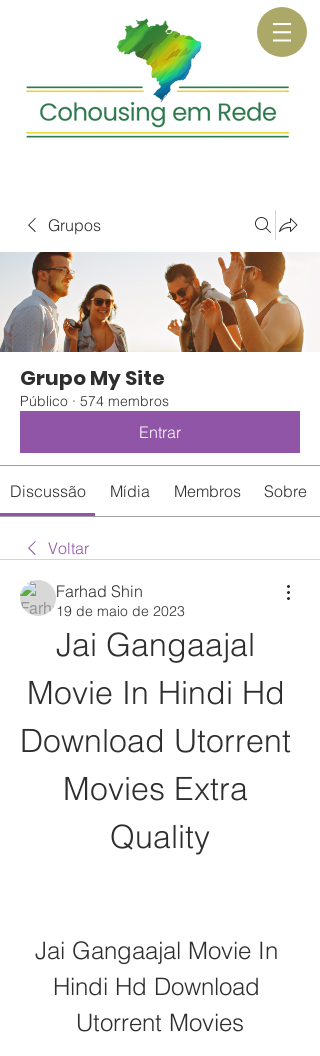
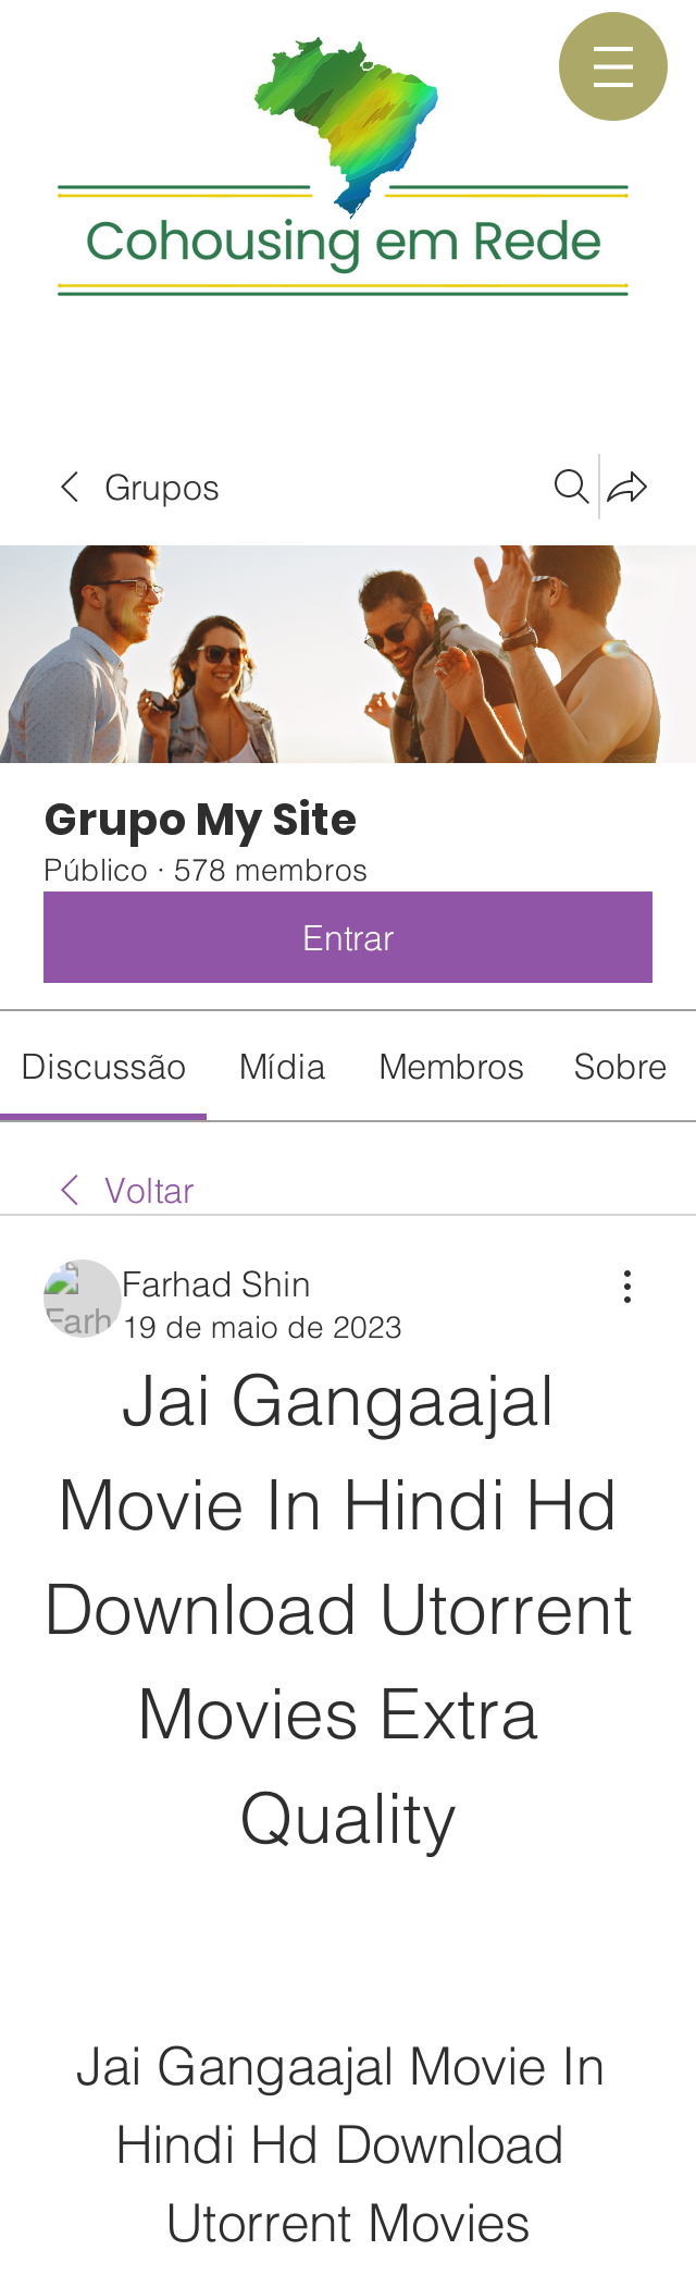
[20,392,169,410] Público · 574 membros -> [43,850,368,889] Público · 578 membros

